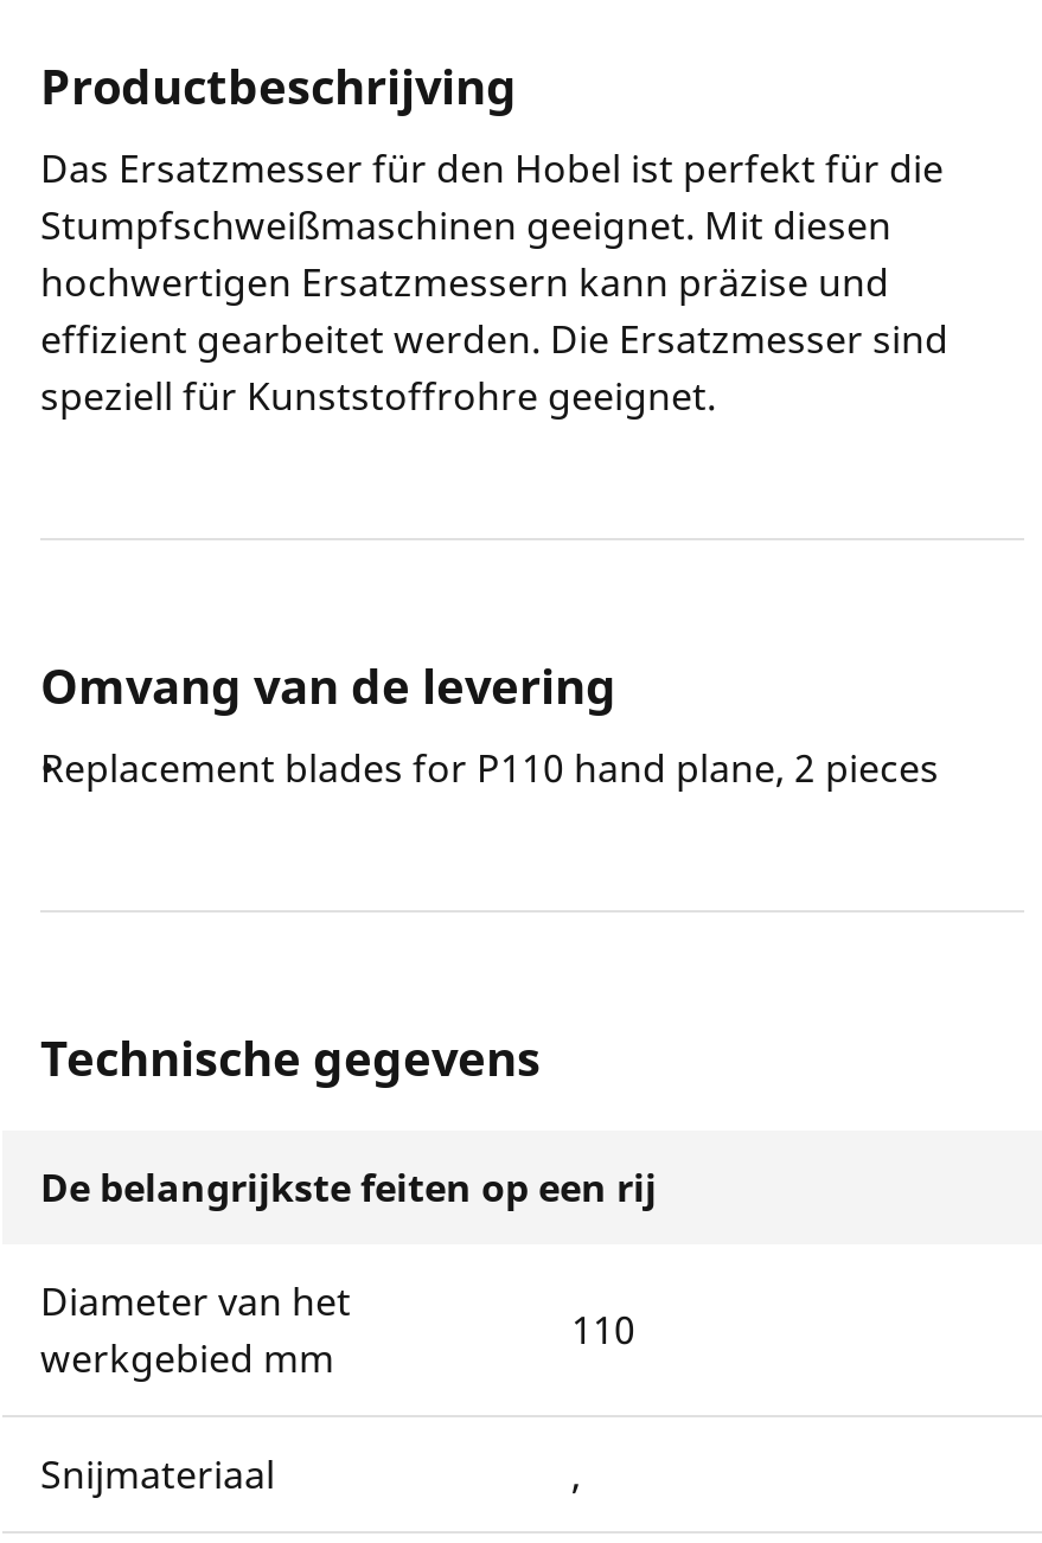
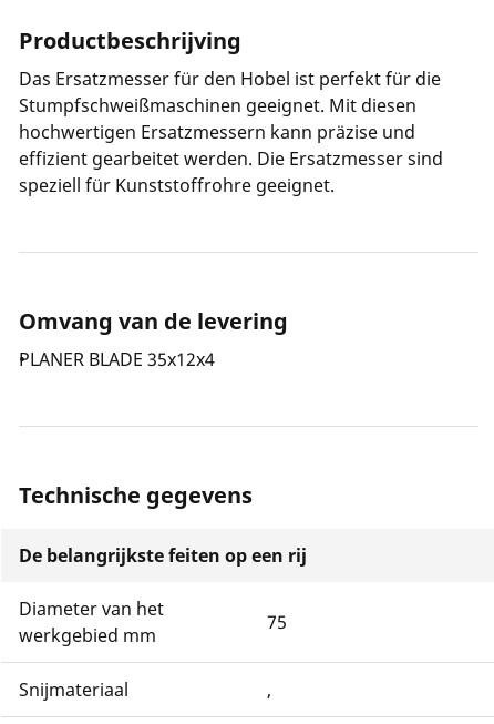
[40,742,939,794] Replacement blades for P110 hand plane, 2 pieces -> [19,347,215,371] PLANER BLADE 35x12x4
[571,1304,635,1356] 110 -> [267,610,287,634] 75

